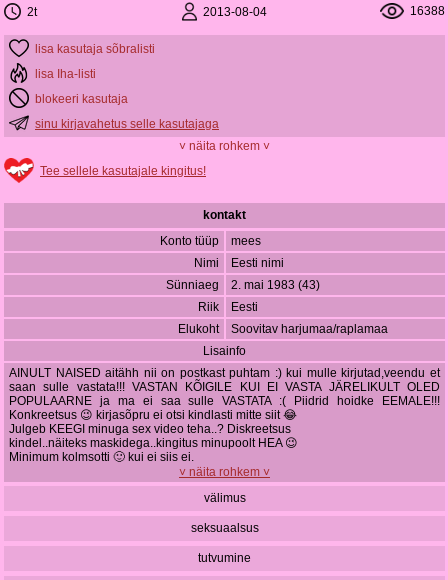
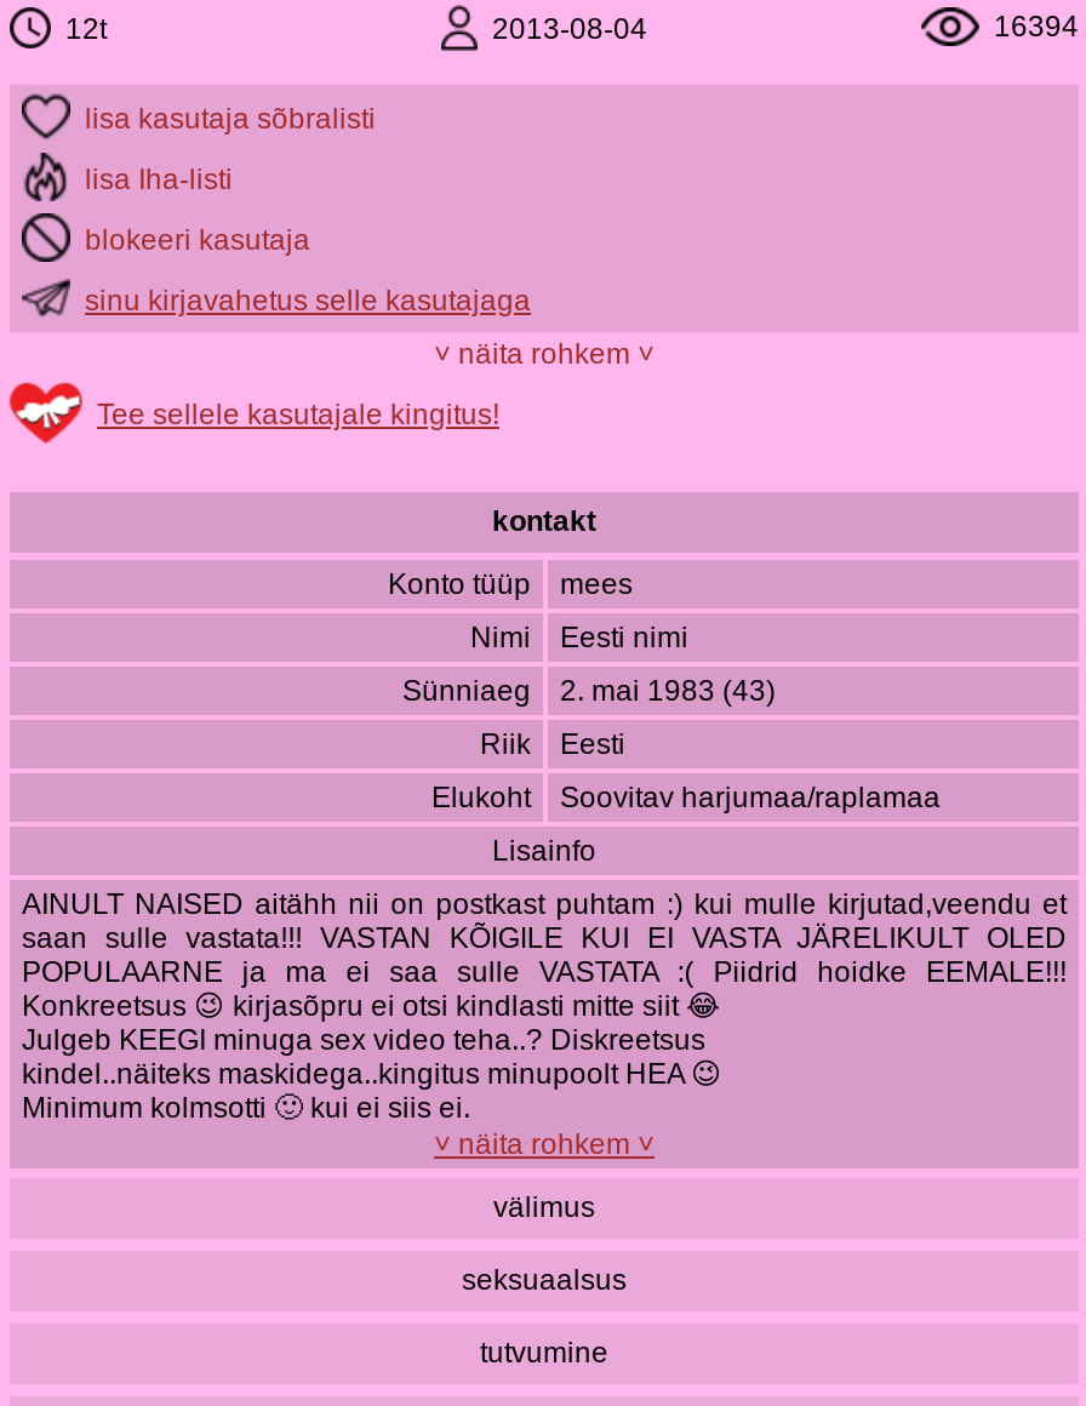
[27,5,37,19] 2t -> [65,12,107,46] 12t
[410,4,445,18] 16388 -> [994,11,1079,45] 16394

